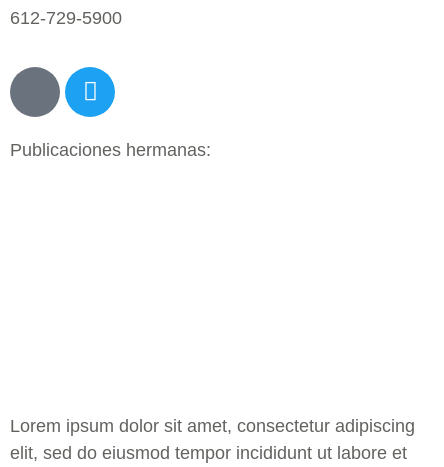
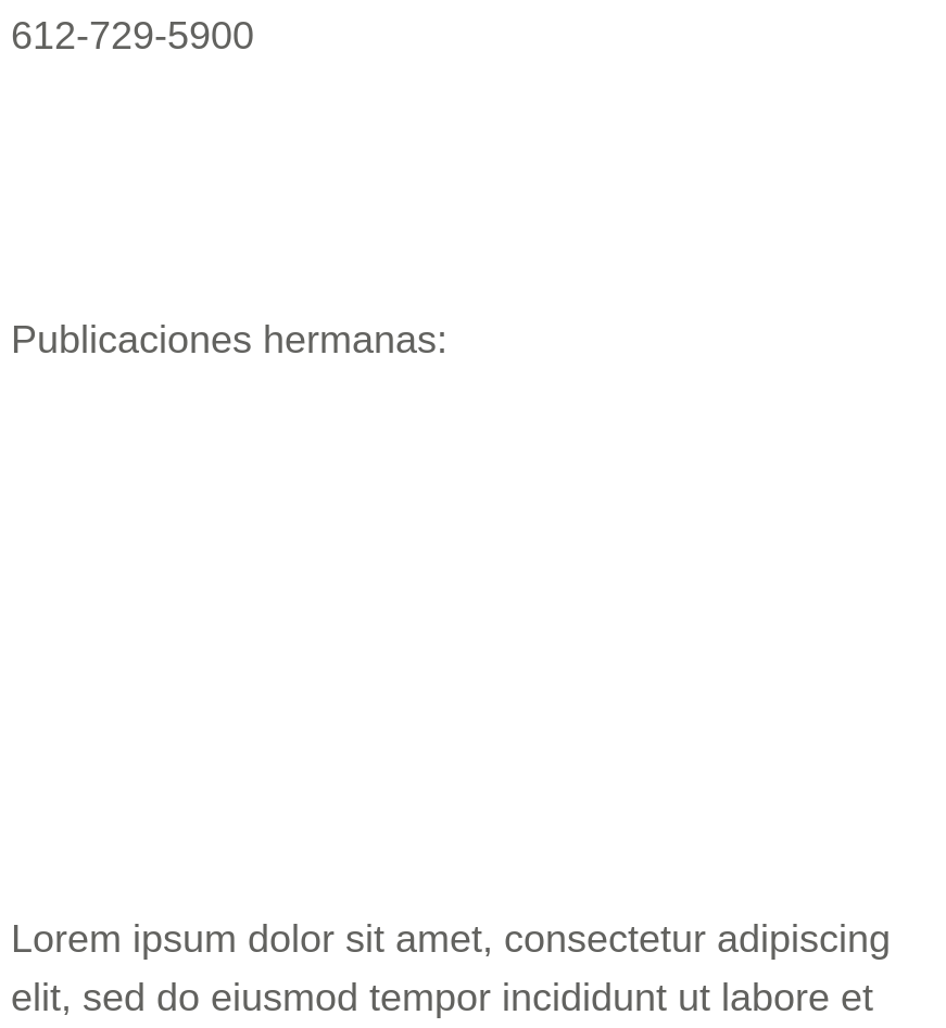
[9,66,116,118] [image] -> none

